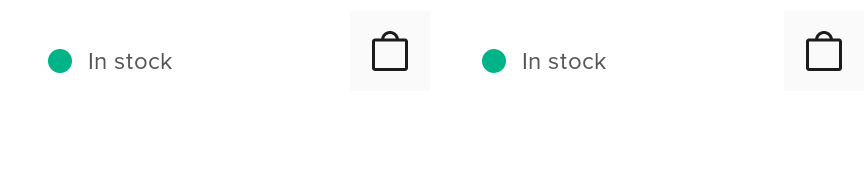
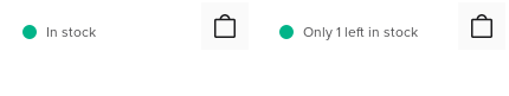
[522,46,606,74] In stock -> [303,24,418,41] Only 1 left in stock

